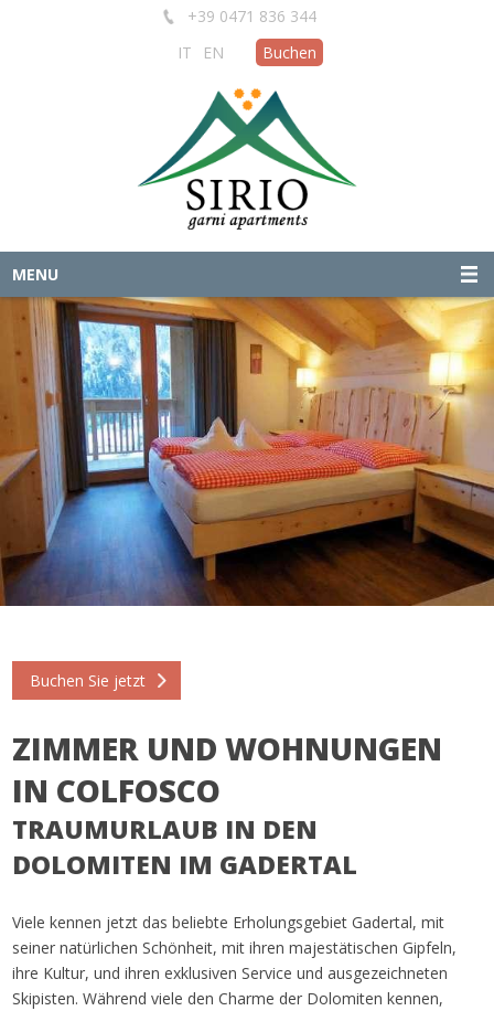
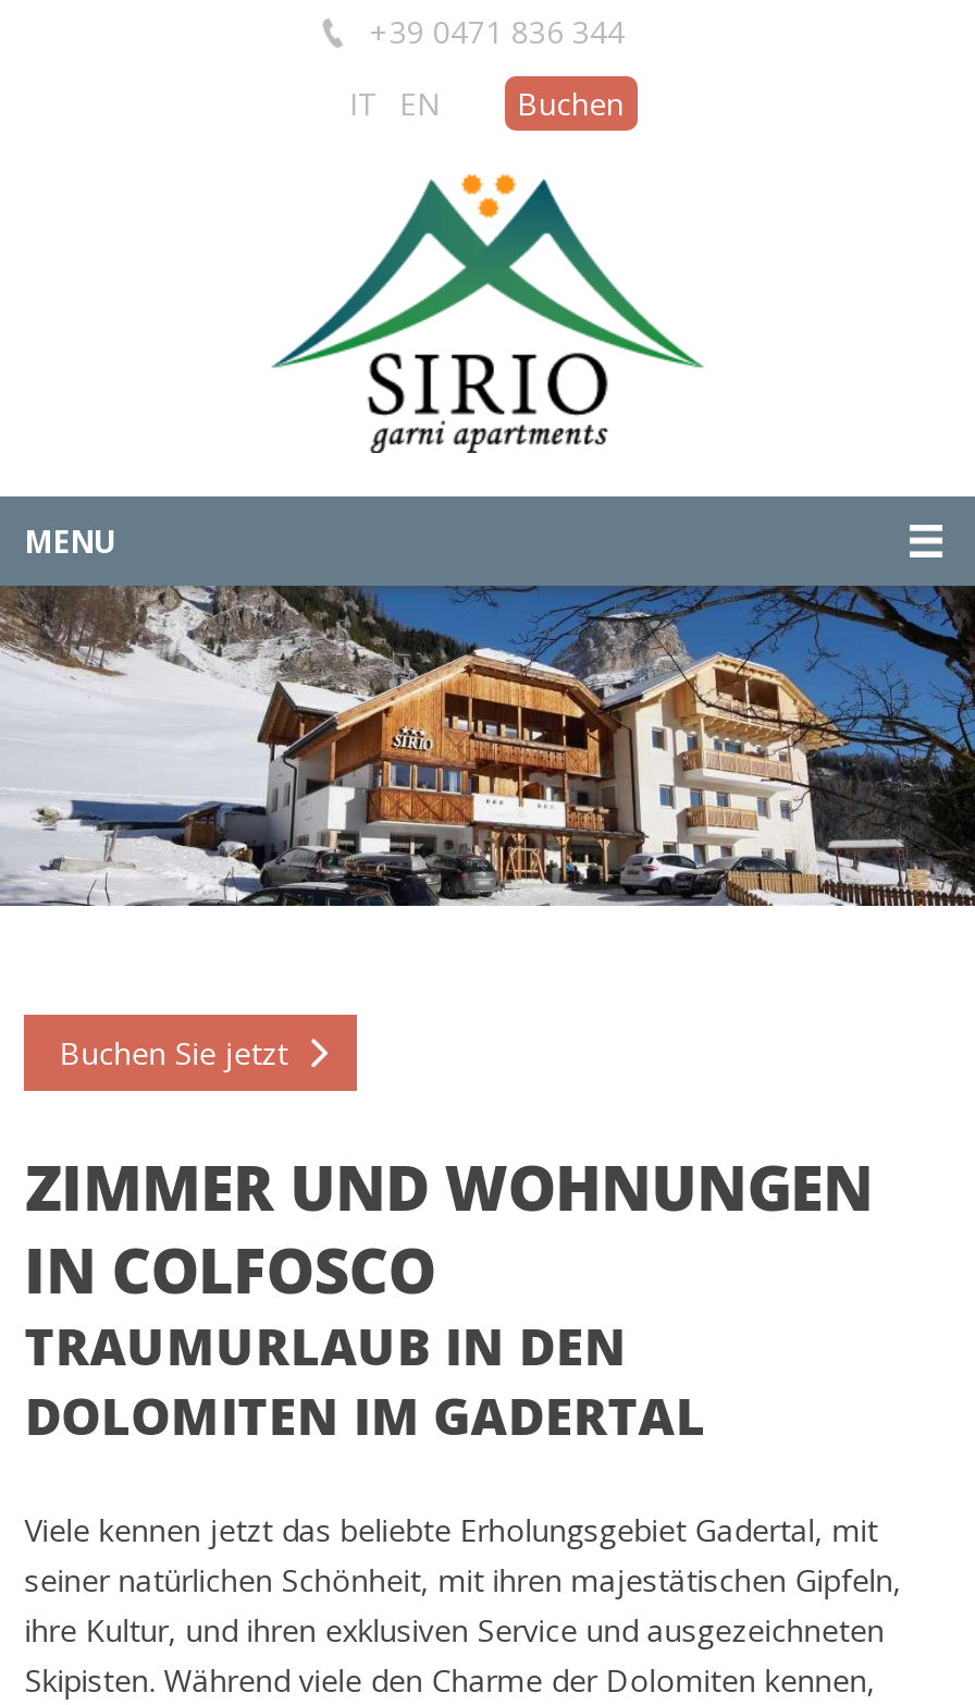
[3,296,491,607] [image] -> [7,584,968,908] [image]

